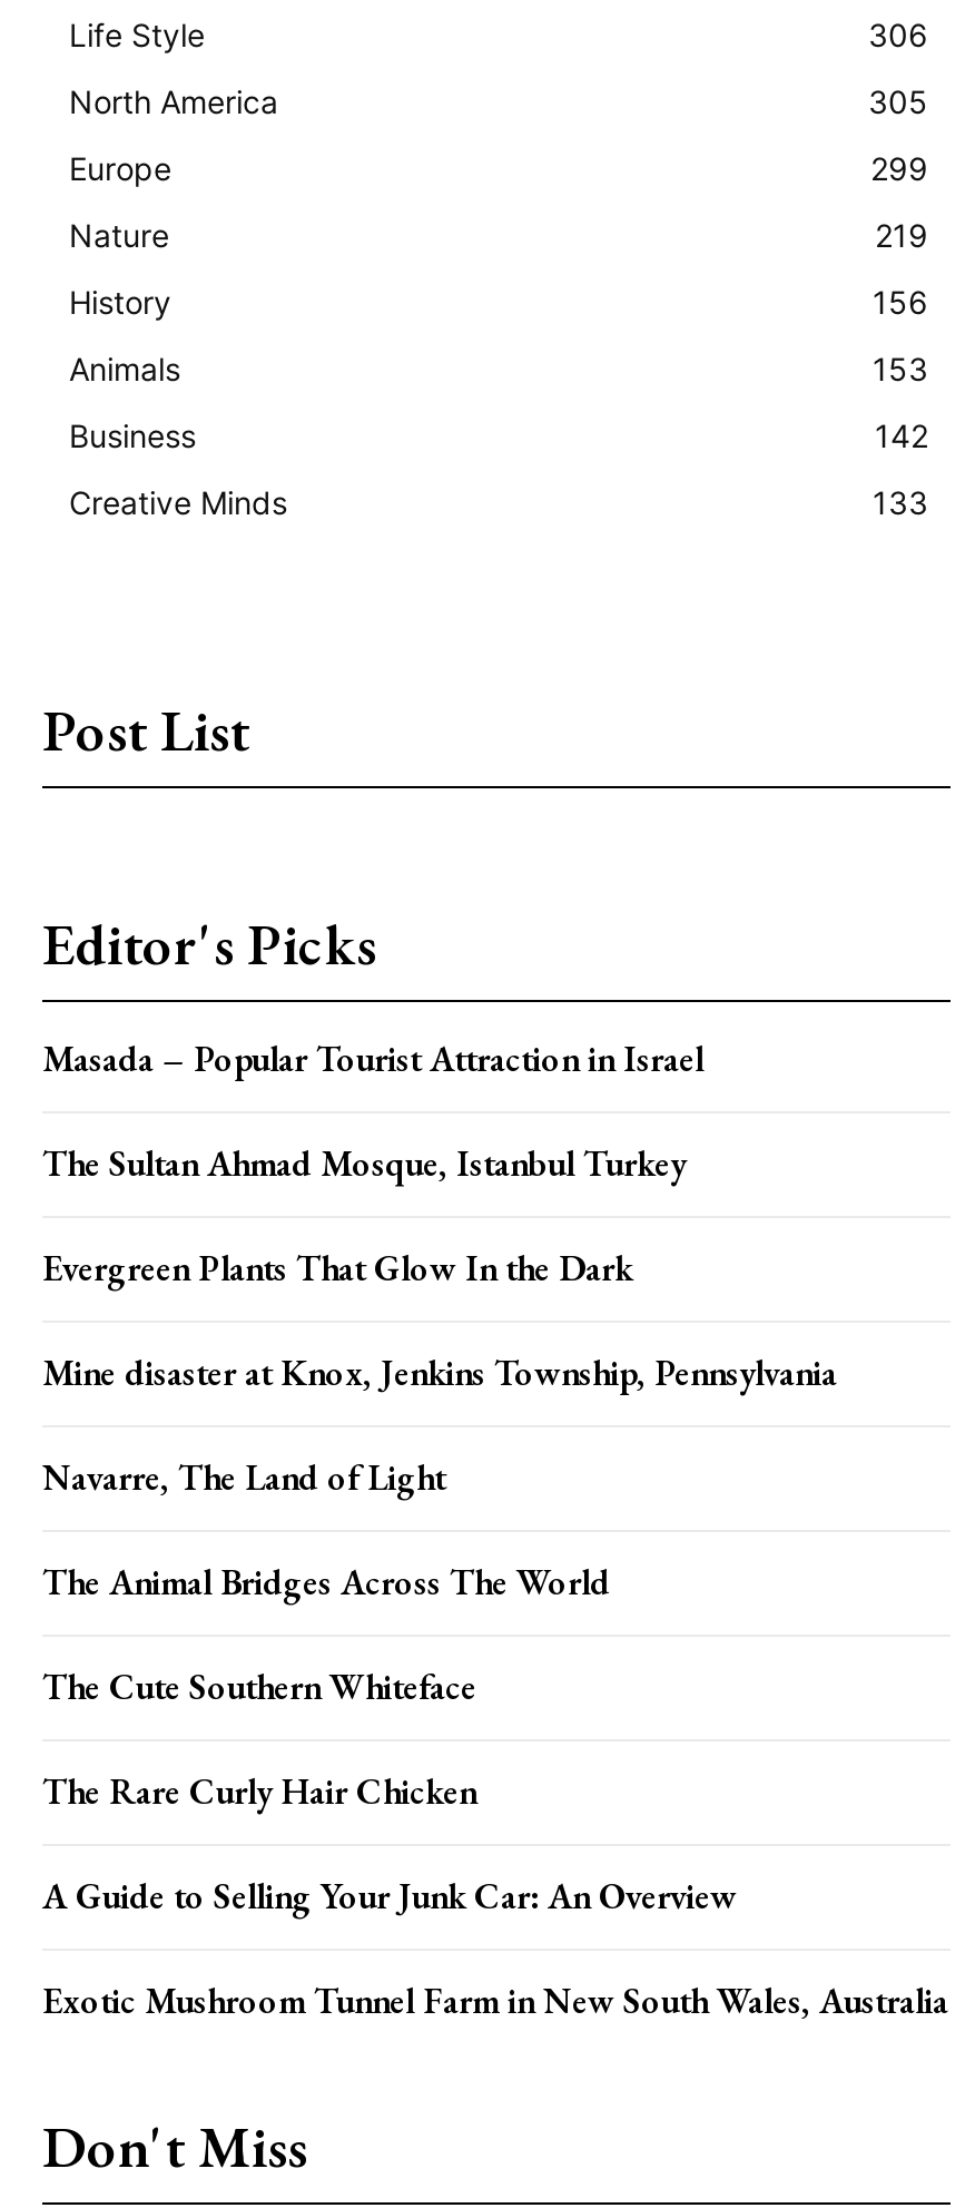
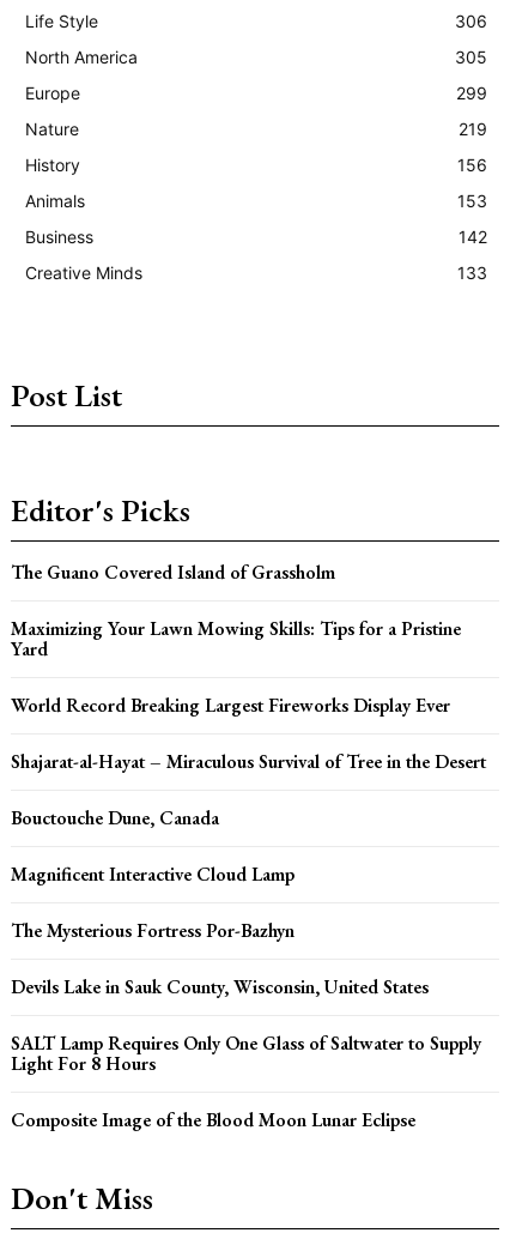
[42,1035,703,1082] Masada – Popular Tourist Attraction in Israel -> [11,559,335,585] The Guano Covered Island of Grassholm
[42,1140,686,1187] The Sultan Ahmad Mosque, Istanbul Turkey -> [11,616,461,661] Maximizing Your Lawn Mowing Skills: Tips for a Pristine | Yard
[42,1245,632,1291] Evergreen Plants That Glow In the Dark -> [11,692,450,718] World Record Breaking Largest Fireworks Display Ever
[42,1349,837,1396] Mine disaster at Knox, Jenkins Township, Pennsylvania -> [11,749,486,774] Shajarat-al-Hayat – Miraculous Survival of Tree in the Desert
[42,1454,445,1501] Navarre, The Land of Light -> [11,805,219,830] Bouctouche Dune, Canada
[42,1559,610,1605] The Animal Bridges Across The World -> [11,861,295,887] Magnificent Interactive Cloud Lamp
[42,1663,476,1710] The Cute Southern Whiteface -> [11,918,295,943] The Mysterious Fortress Por-Bazhyn
[42,1768,476,1815] The Rare Curly Hair Chicken -> [11,974,429,999] Devils Lake in Sauk County, Wisconsin, United States
[42,1873,737,1919] A Guide to Selling Your Junk Car: An Overview -> [11,1030,481,1076] SALT Lamp Requires Only One Glass of Saltwater to Supply | Light For 8 Hours
[42,1977,948,2024] Exotic Mushroom Tunnel Farm in New South Wales, Australia -> [11,1107,415,1132] Composite Image of the Blood Moon Lunar Eclipse

